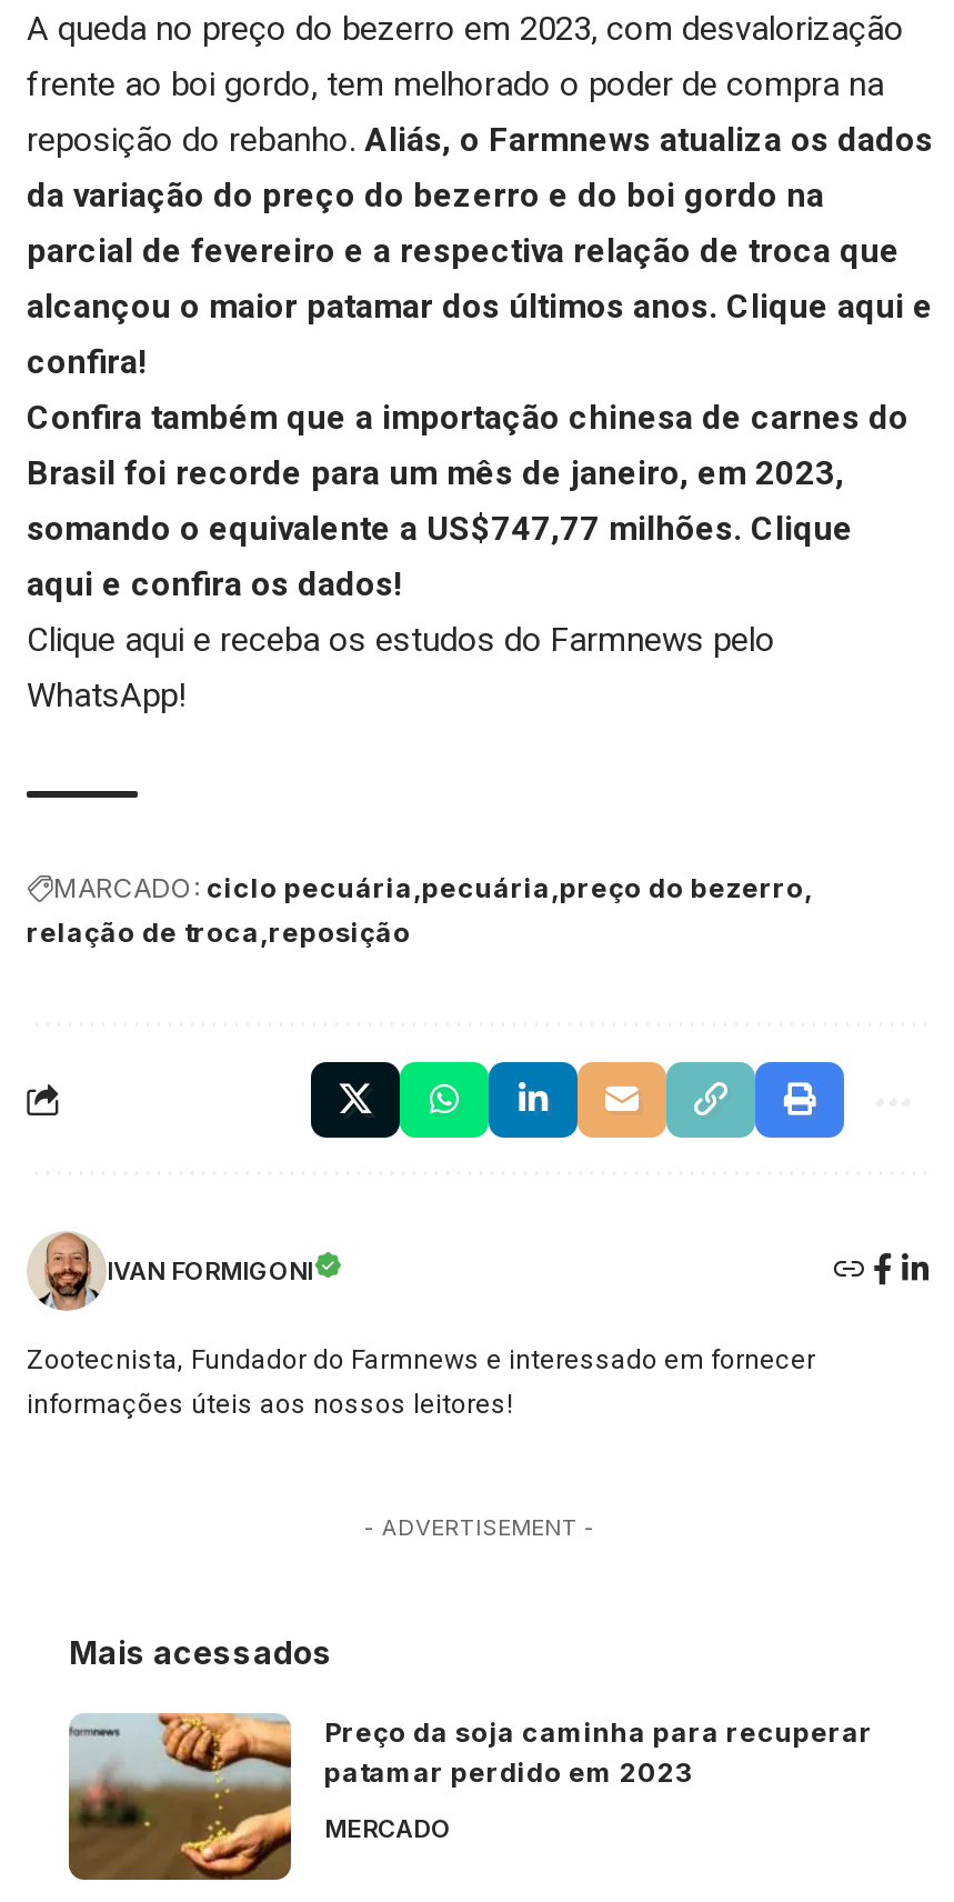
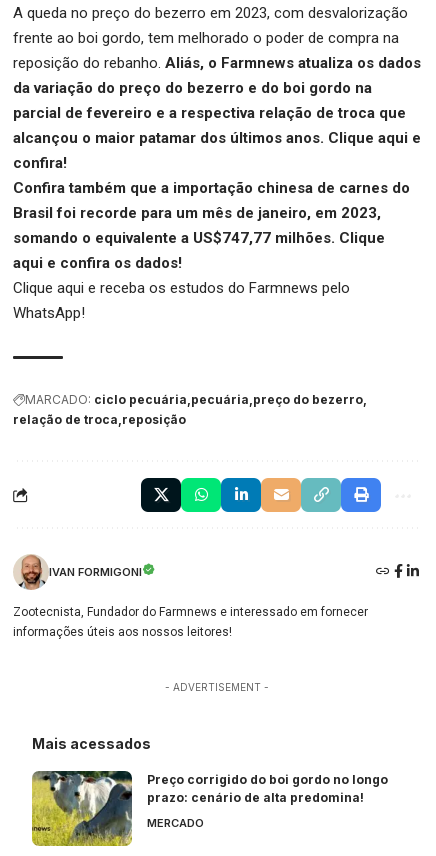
[67,1711,873,1882] [image] | Preço da soja caminha para recuperar | patamar perdido em 2023 -> [31,770,388,847] [image] | Preço corrigido do boi gordo no longo | prazo: cenário de alta predomina!

